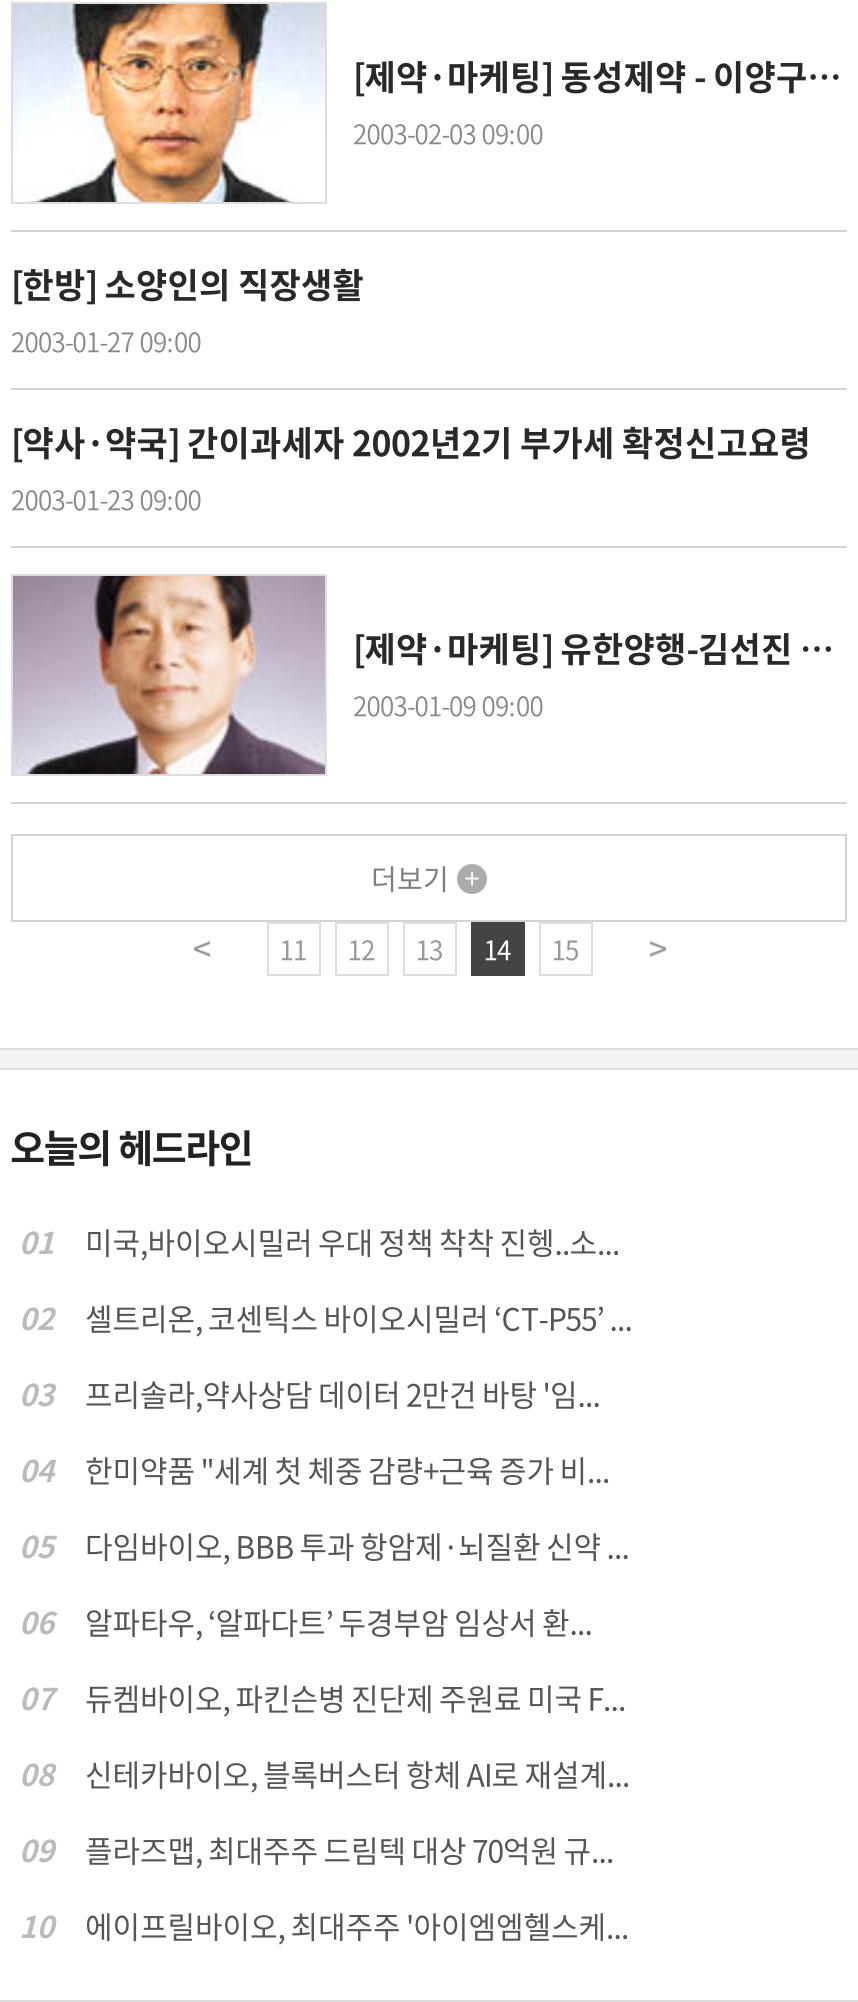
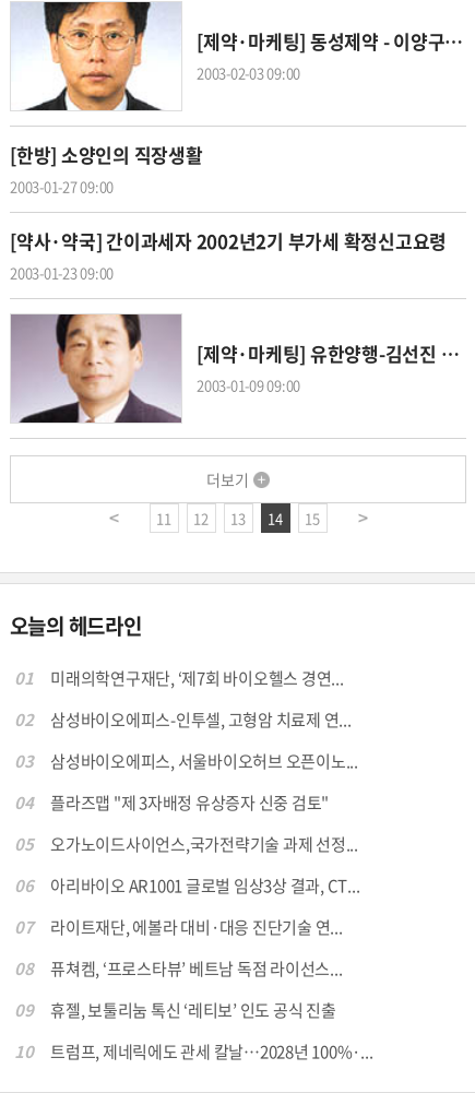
[85,1220,619,1264] 미국,바이오시밀러 우대 정책 착착 진헹..소... -> [50,666,343,690] 미래의학연구재단, ‘제7회 바이오헬스 경연...
[85,1296,632,1340] 셀트리온, 코센틱스 바이오시밀러 ‘CT-P55’ ... -> [50,708,351,732] 삼성바이오에피스-인투셀, 고형암 치료제 연...
[85,1372,600,1416] 프리솔라,약사상담 데이터 2만건 바탕 '임... -> [50,749,358,773] 삼성바이오에피스, 서울바이오허브 오픈이노...
[85,1448,609,1492] 한미약품 "세계 첫 체중 감량+근육 증가 비... -> [50,791,329,815] 플라즈맵 "제 3자배정 유상증자 신중 검토"
[85,1524,629,1568] 다임바이오, BBB 투과 항암제·뇌질환 신약 ... -> [50,832,358,856] 오가노이드사이언스,국가전략기술 과제 선정...
[85,1600,592,1644] 알파타우, ‘알파다트’ 두경부암 임상서 환... -> [50,874,359,898] 아리바이오 AR1001 글로벌 임상3상 결과, CT...
[85,1676,625,1720] 듀켐바이오, 파킨슨병 진단제 주원료 미국 F... -> [50,915,342,939] 라이트재단, 에볼라 대비·대응 진단기술 연...
[85,1752,629,1796] 신테카바이오, 블록버스터 항체 AI로 재설계... -> [50,957,342,981] 퓨쳐켐, ‘프로스타뷰’ 베트남 독점 라이선스...
[85,1828,613,1872] 플라즈맵, 최대주주 드림텍 대상 70억원 규... -> [50,998,336,1022] 휴젤, 보툴리눔 톡신 ‘레티보’ 인도 공식 진출
[85,1904,629,1948] 에이프릴바이오, 최대주주 '아이엠엠헬스케... -> [50,1039,373,1064] 트럼프, 제네릭에도 관세 칼날…2028년 100%·...

